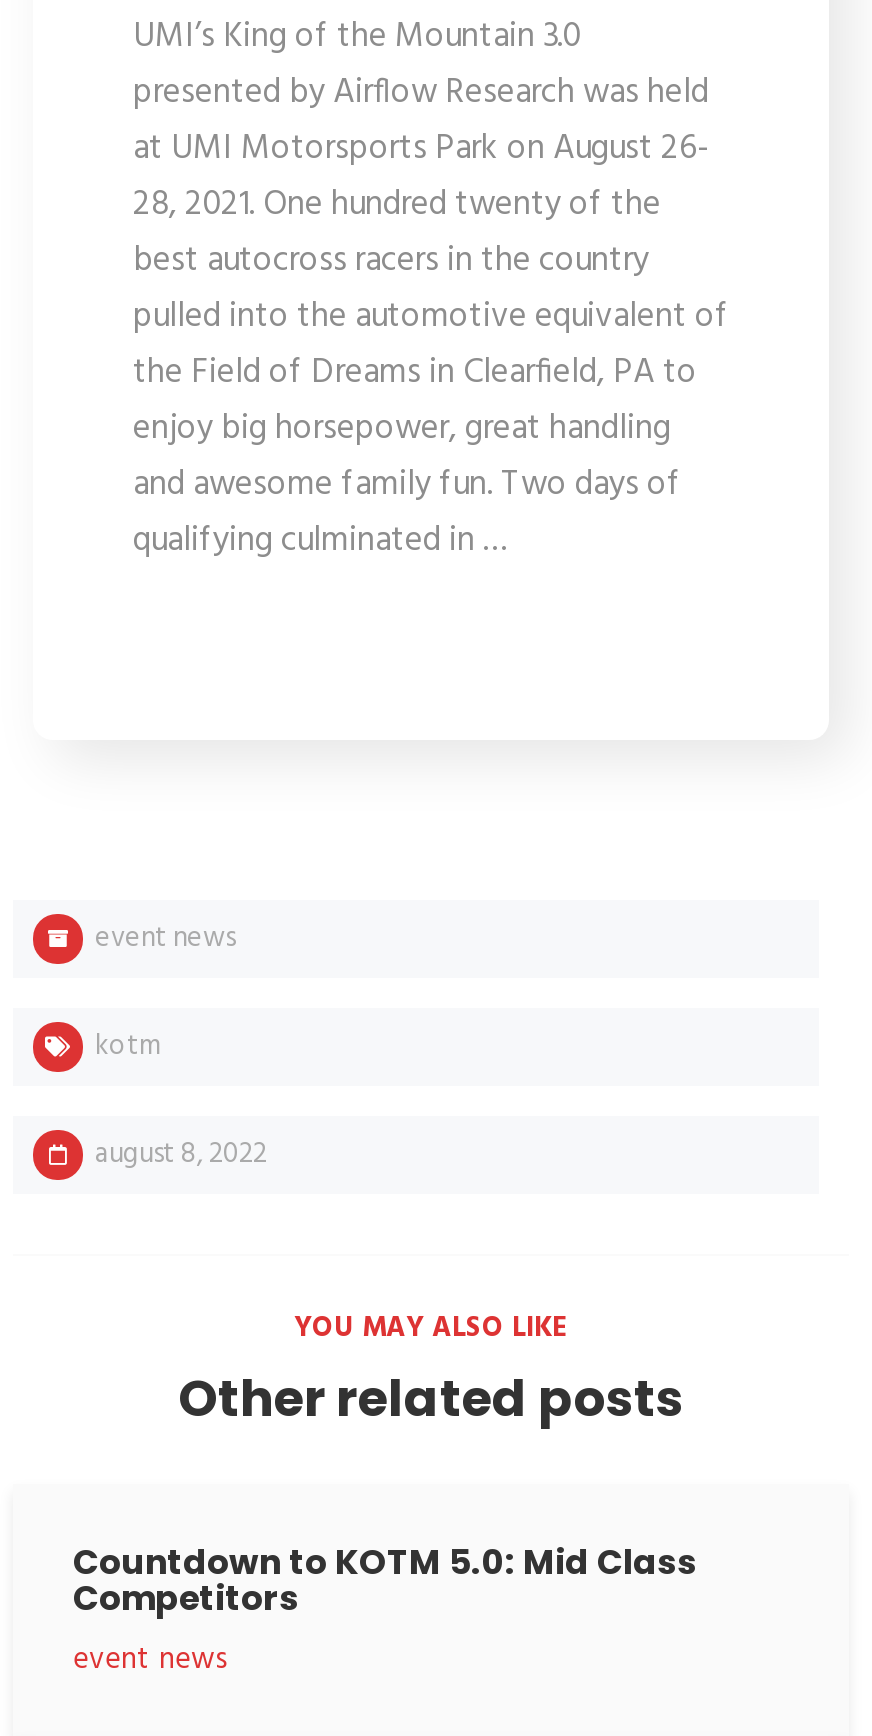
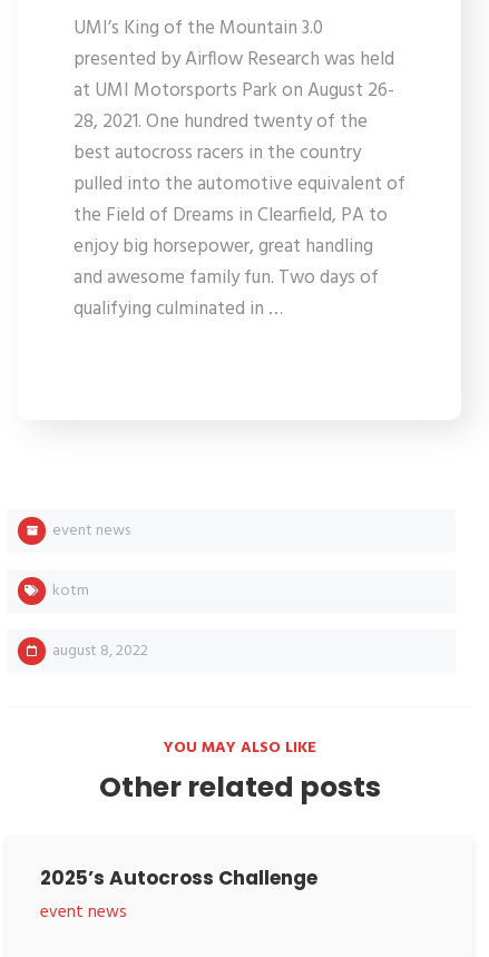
[73,1539,697,1623] Countdown to KOTM 5.0: Mid Class | Competitors -> [40,865,317,892] 2025’s Autocross Challenge

